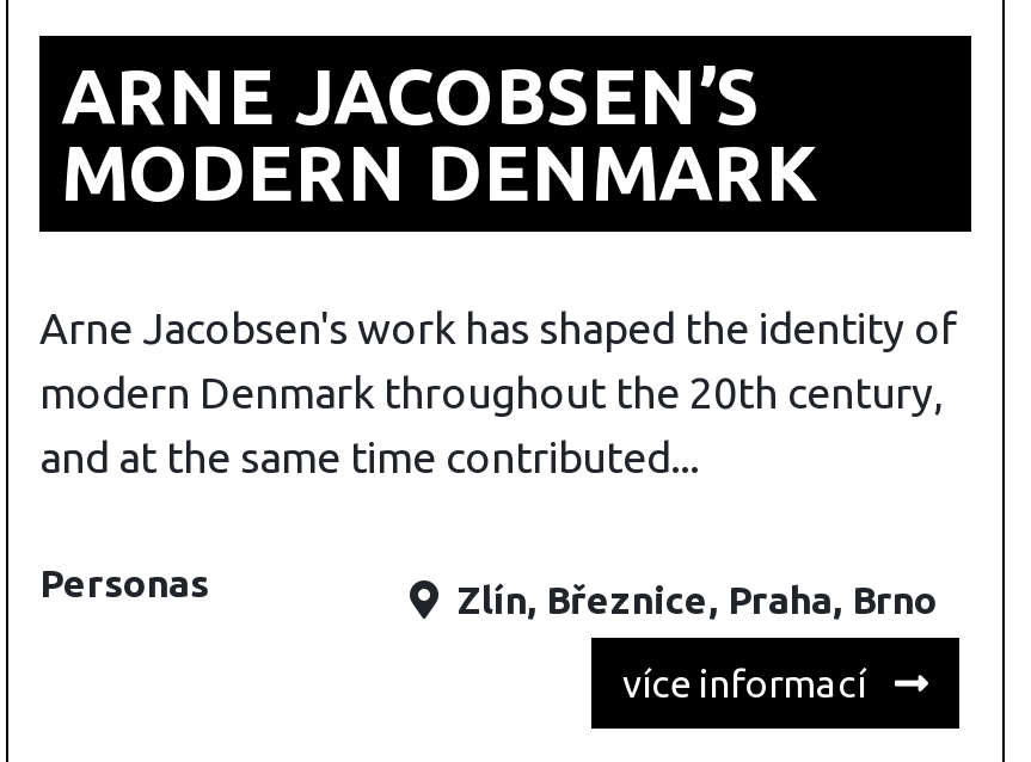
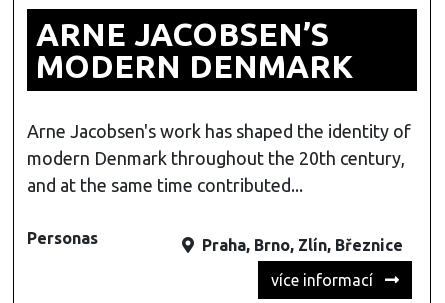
[448,579,938,622] Zlín, Březnice, Praha, Brno -> [198,236,403,254] Praha, Brno, Zlín, Březnice

